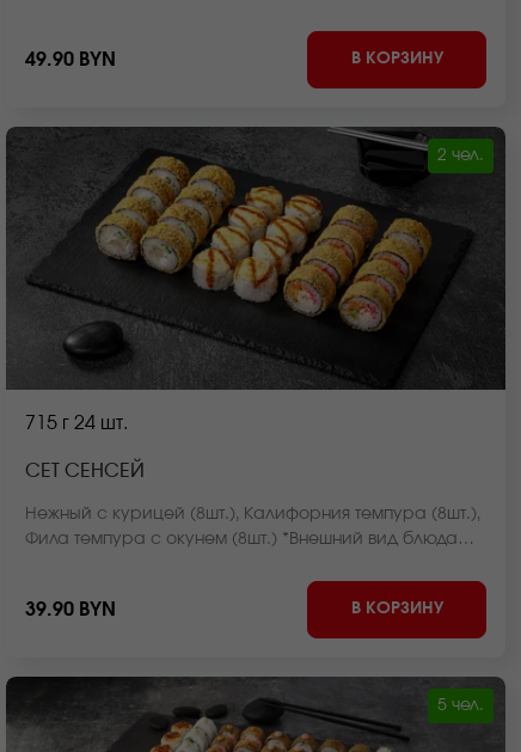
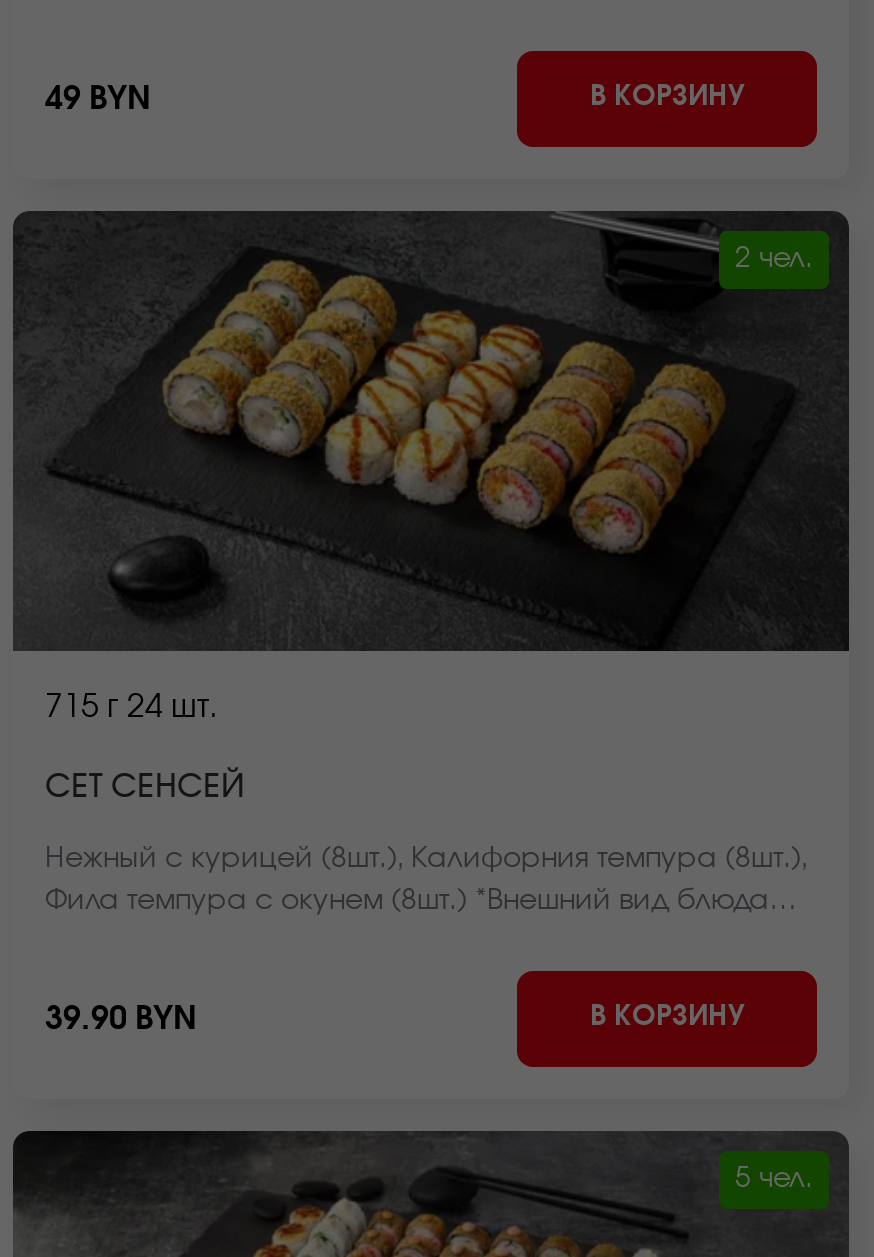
[25,50,116,69] 49.90 BYN -> [45,83,151,115] 49 BYN

